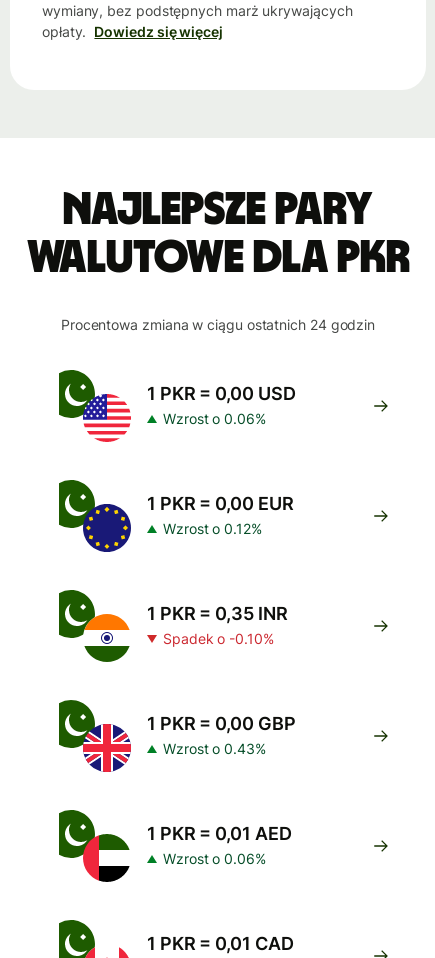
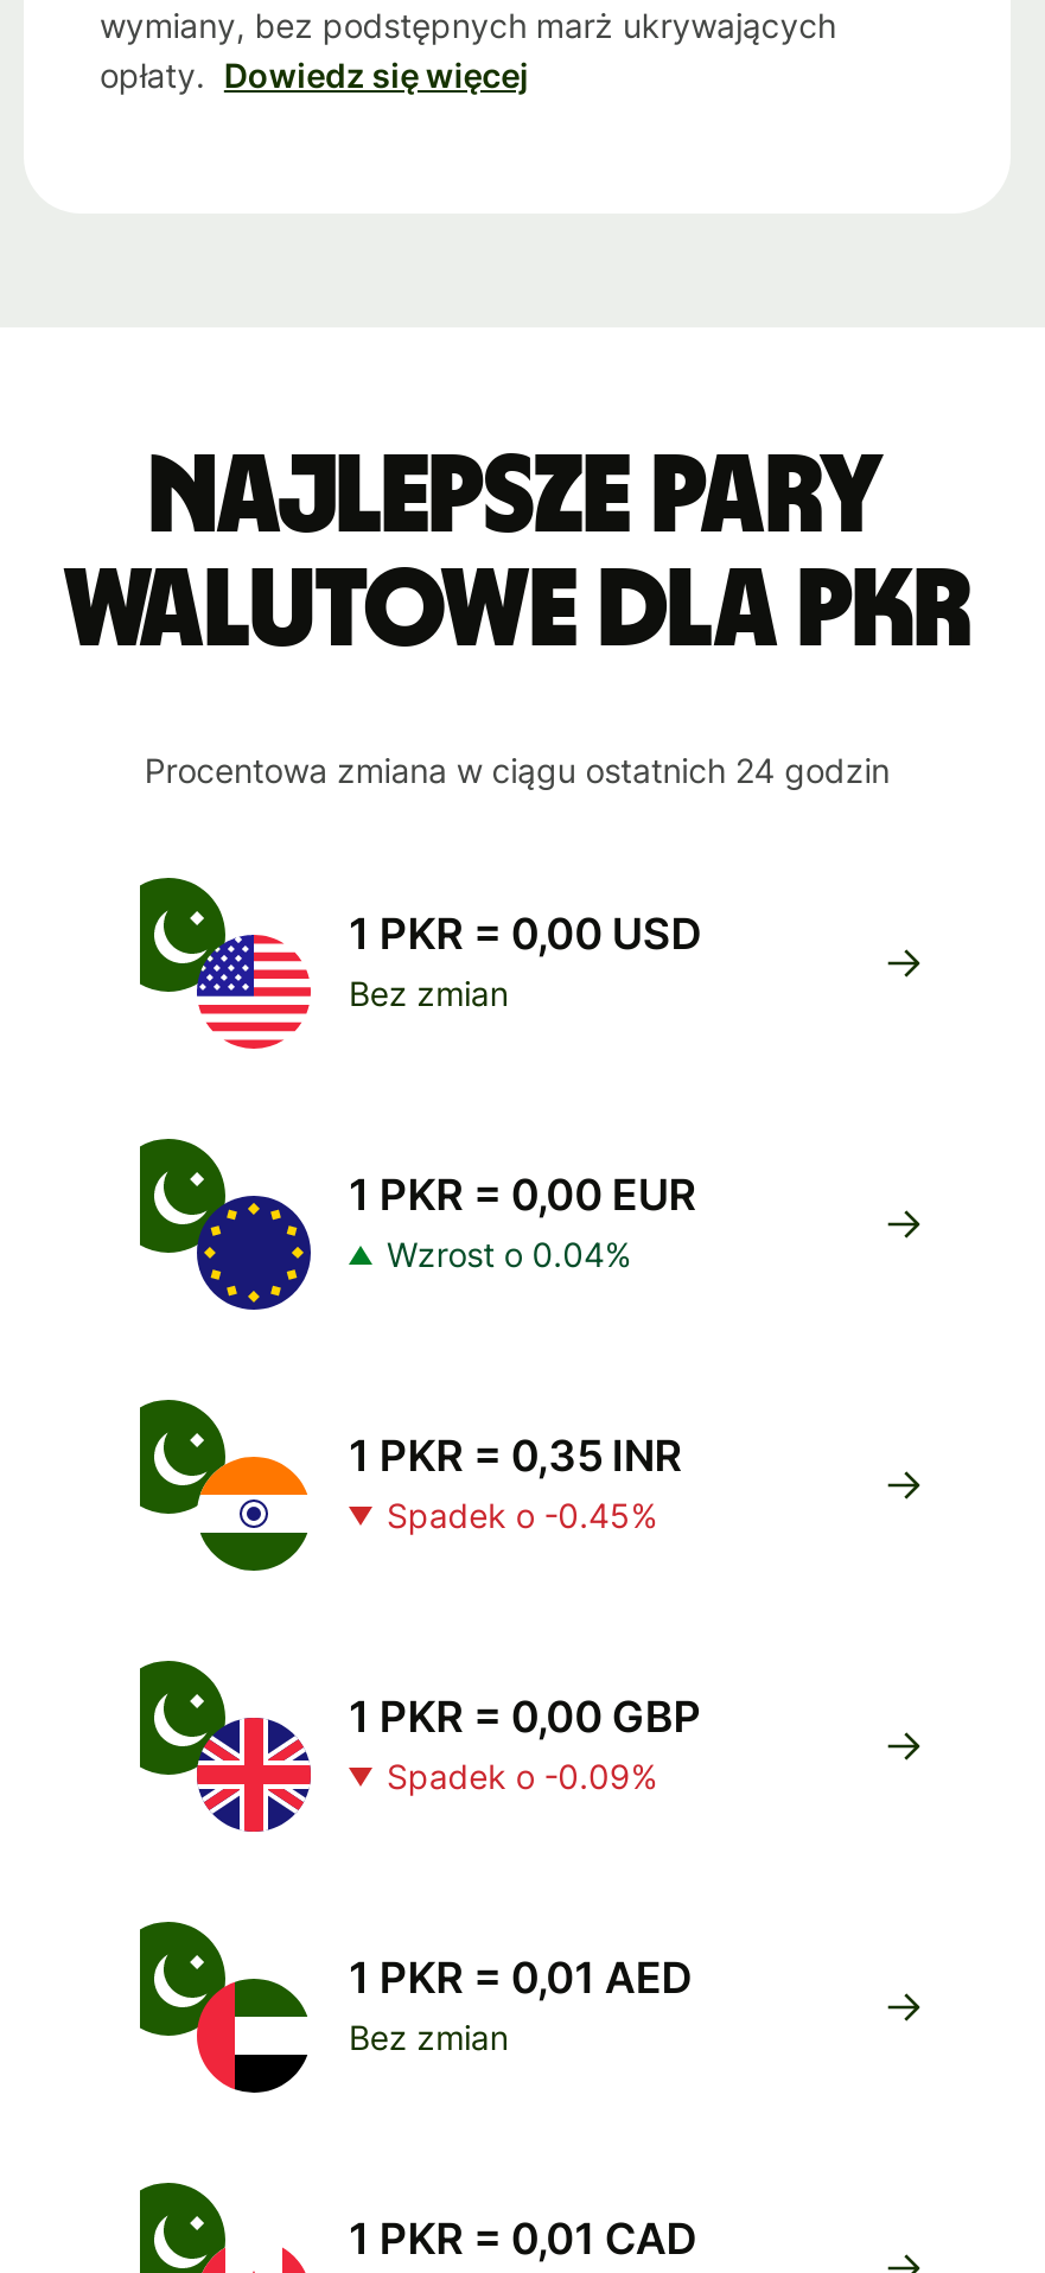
[163,410,266,427] Wzrost o 0.06% -> [349,973,508,1013] Bez zmian
[163,520,262,537] Wzrost o 0.12% -> [387,1234,631,1274] Wzrost o 0.04%
[163,630,274,647] Spadek o -0.10% -> [387,1495,657,1535] Spadek o -0.45%
[163,740,266,757] Wzrost o 0.43% -> [387,1756,657,1796] Spadek o -0.09%
[163,850,266,867] Wzrost o 0.06% -> [349,2017,508,2057] Bez zmian

